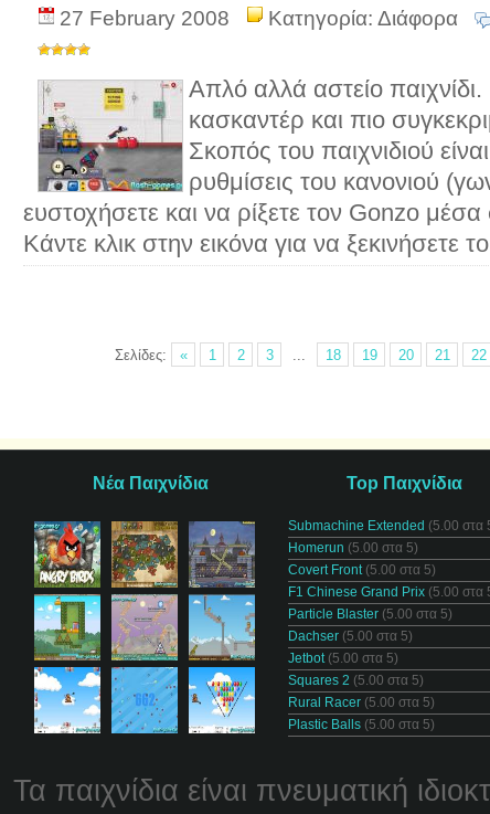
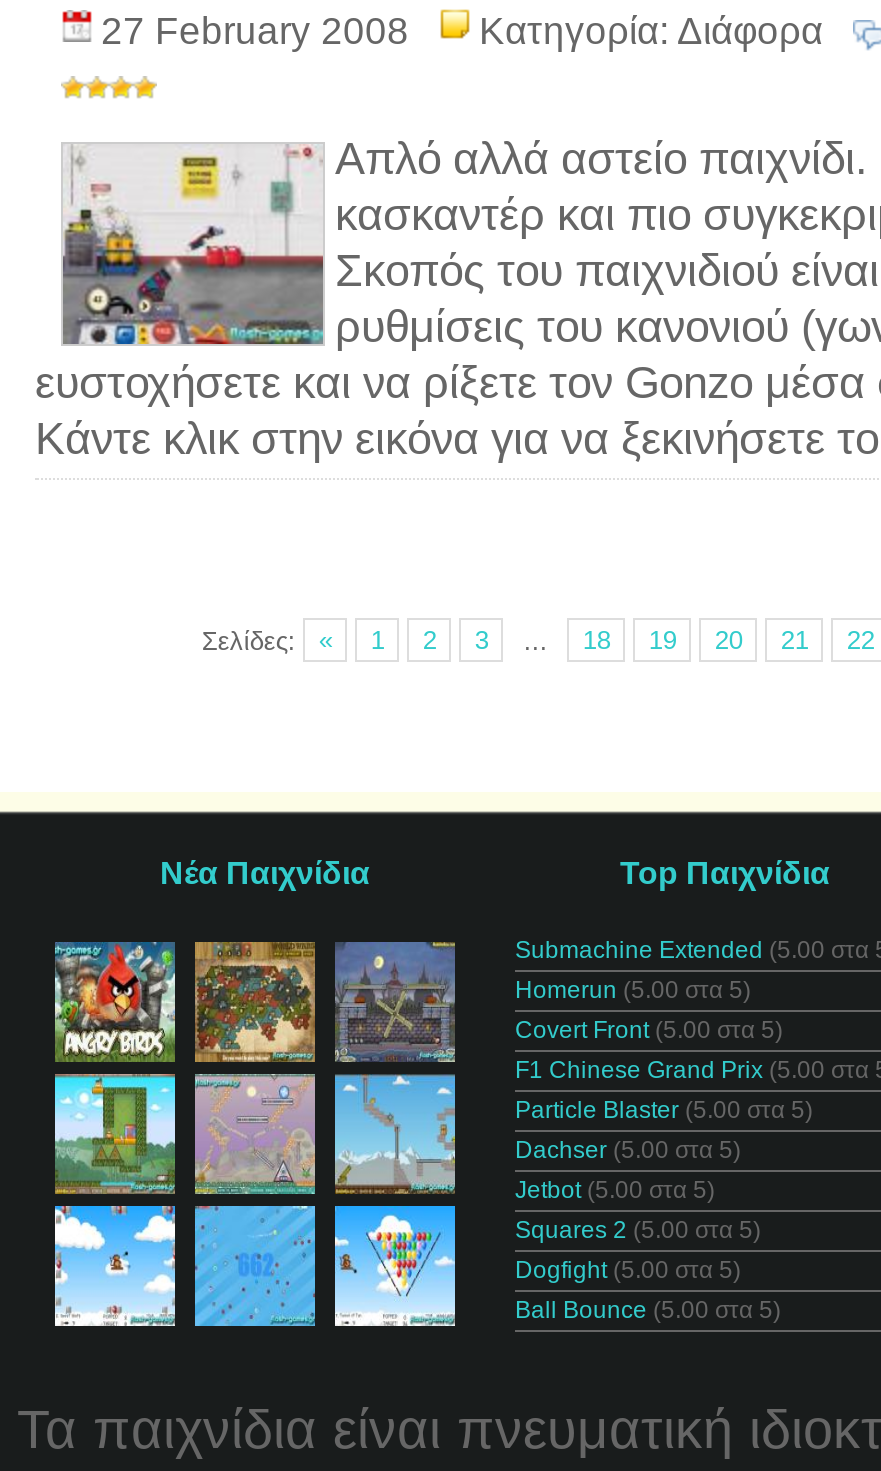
[288,695,435,732] Rural Racer (5.00 στα 5) | Plastic Balls (5.00 στα 5) -> [515,1256,781,1324] Dogfight (5.00 στα 5) | Ball Bounce (5.00 στα 5)

